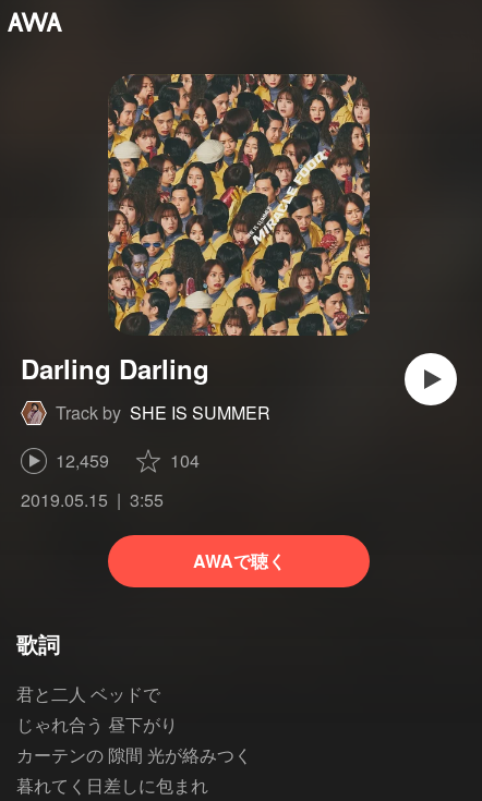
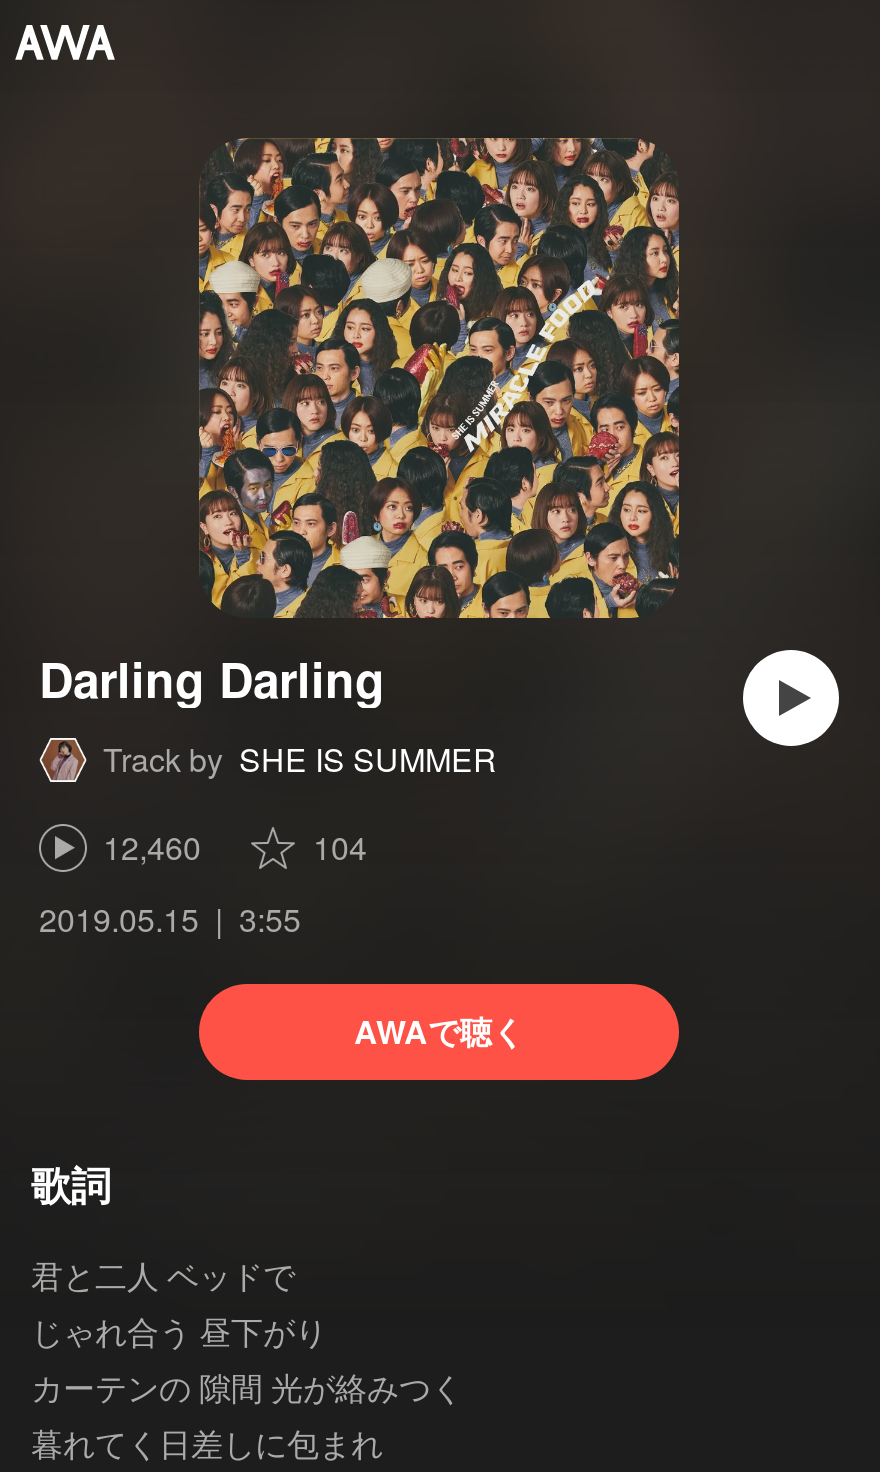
[56,448,109,473] 12,459 -> [103,824,201,870] 12,460

